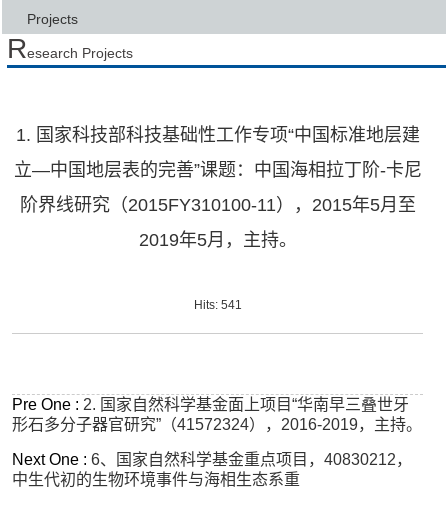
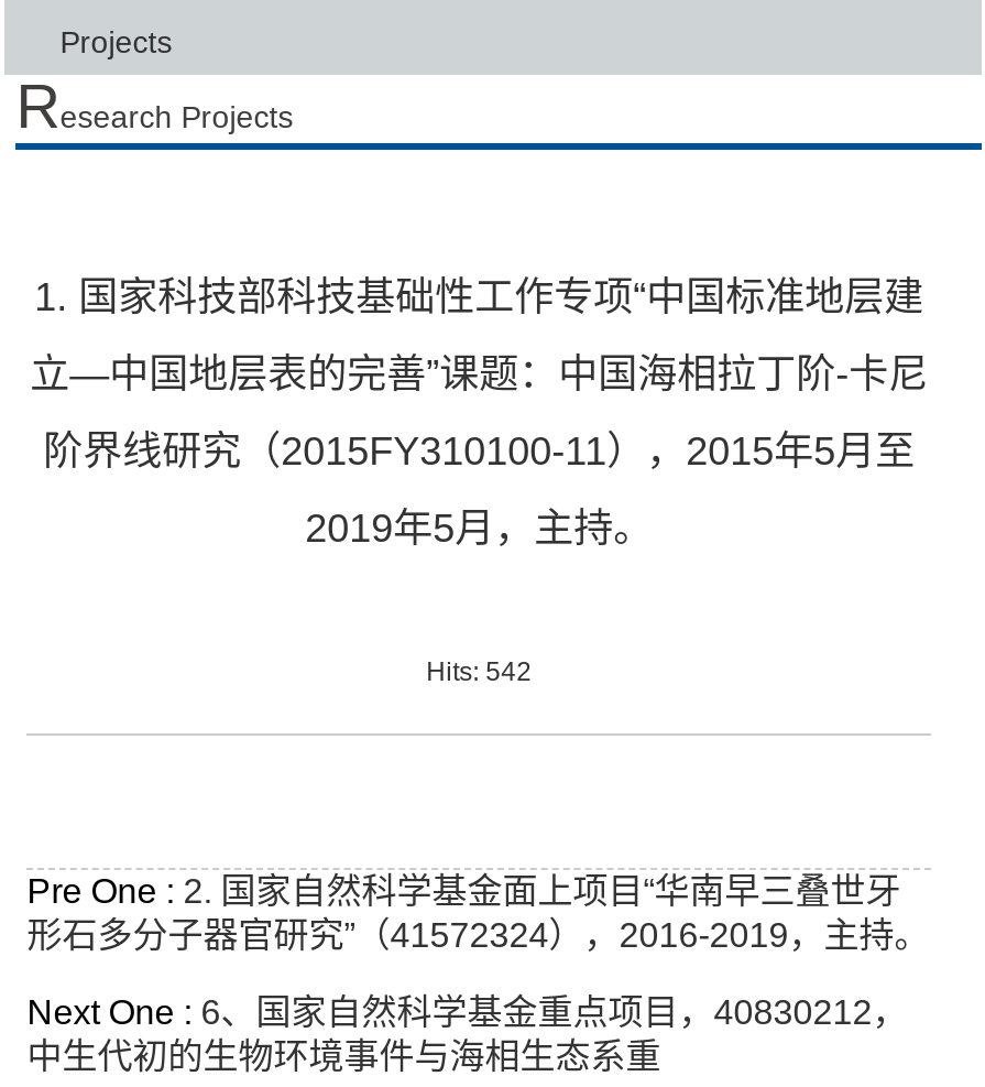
[194,298,242,312] Hits: 541 -> [426,656,532,687] Hits: 542

